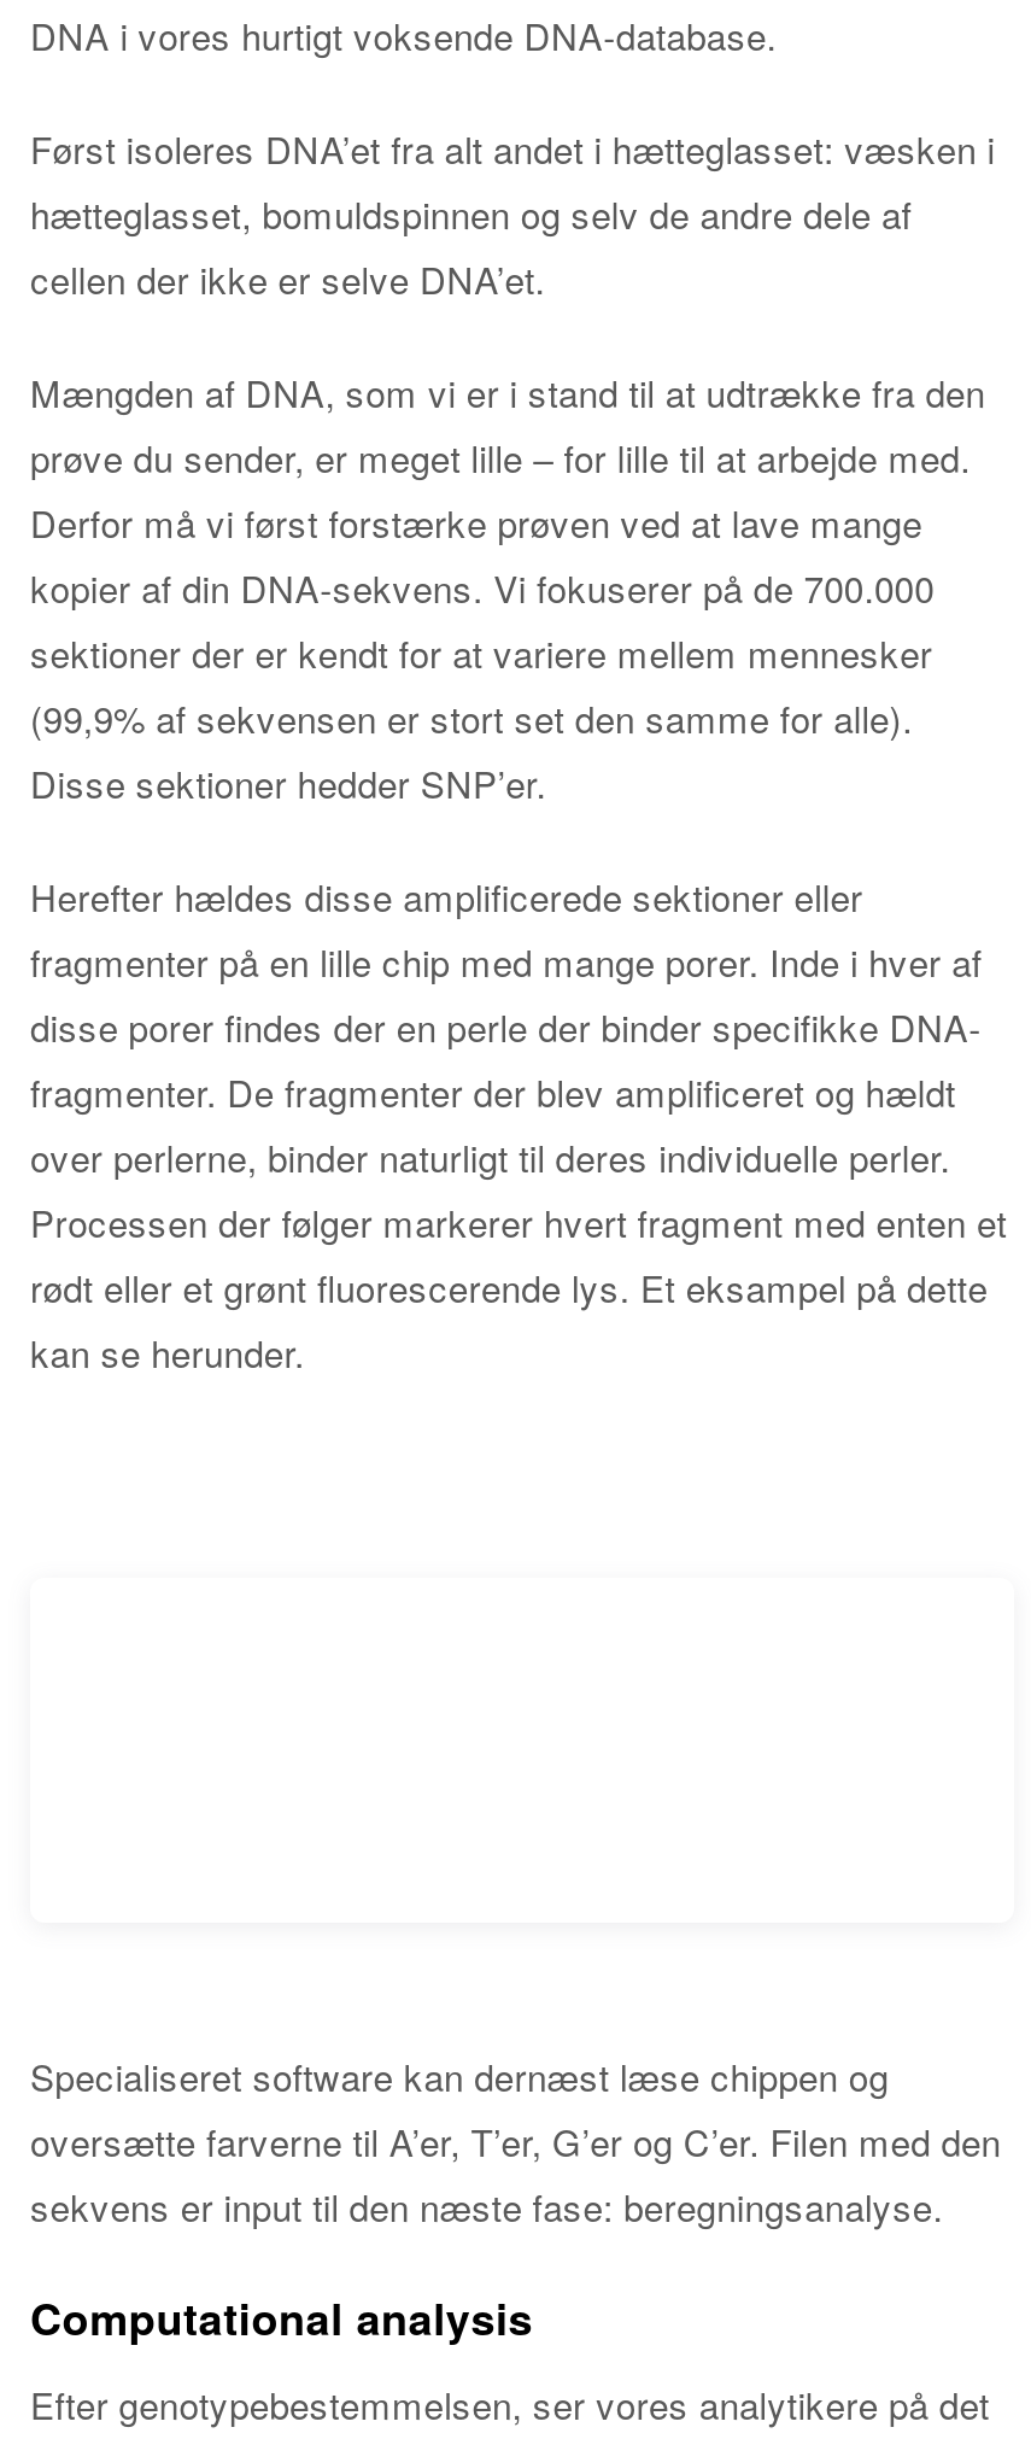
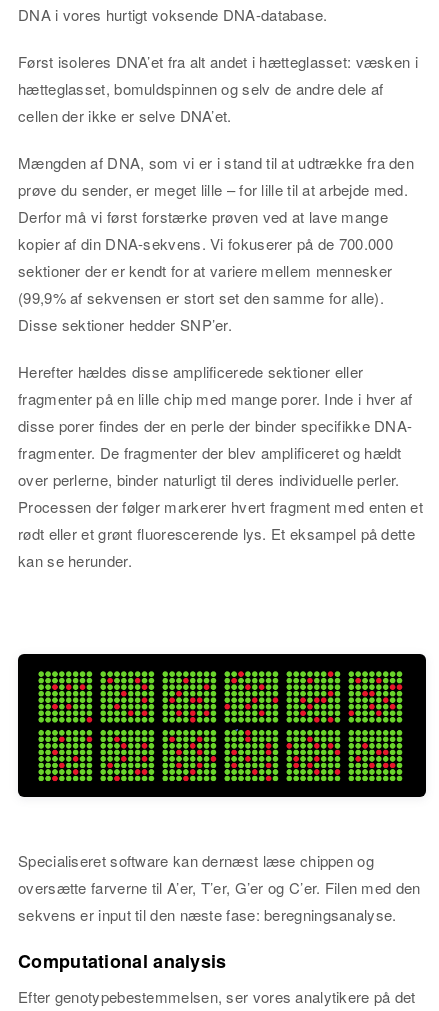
none -> [17,653,427,798] [image]

